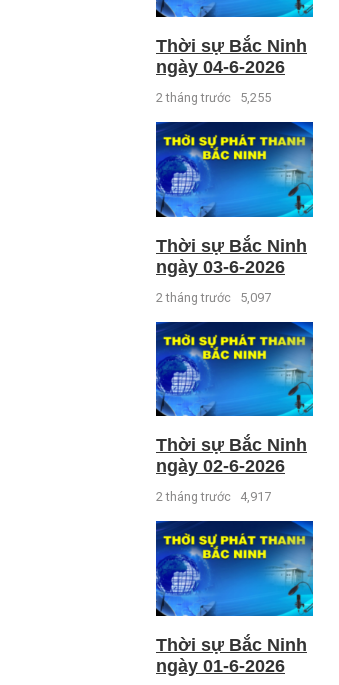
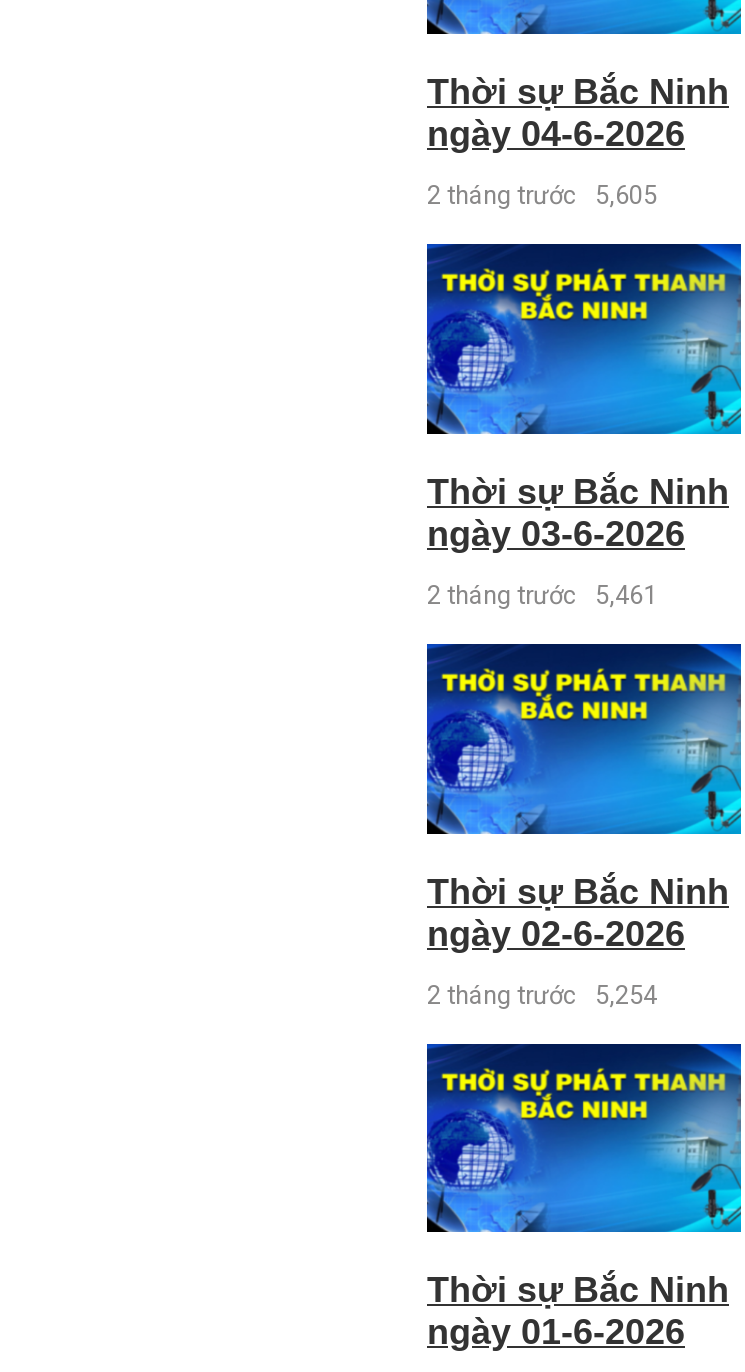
[156,90,271,105] 2 tháng trước 5,255 -> [427,181,657,211] 2 tháng trước 5,605
[156,290,271,305] 2 tháng trước 5,097 -> [427,580,657,610] 2 tháng trước 5,461
[156,489,271,504] 2 tháng trước 4,917 -> [427,979,657,1009] 2 tháng trước 5,254

